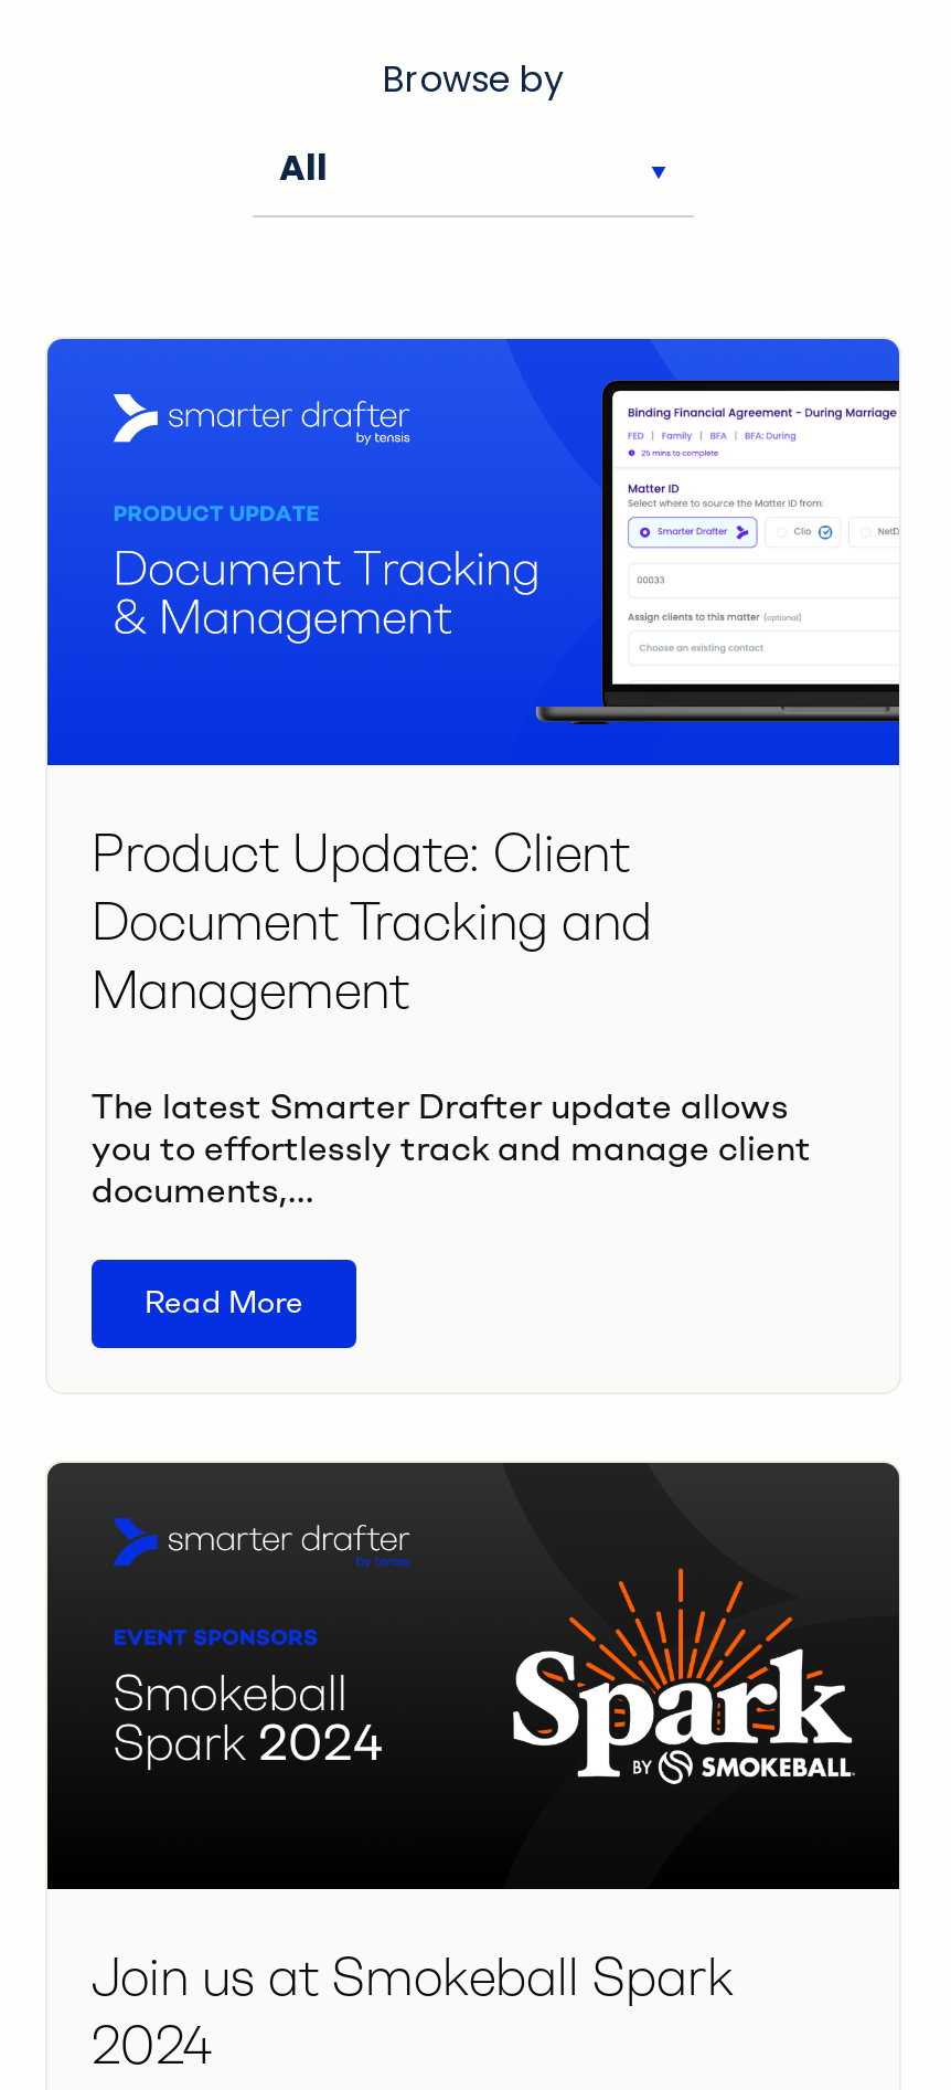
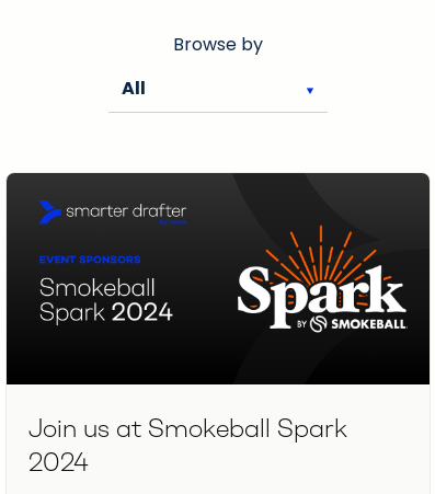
[45,337,901,1322] [image] | Product Update: Client | Document Tracking and | Management | The latest Smarter Drafter update allows | you to effortlessly track and manage client | documents,... | Read More -> none

